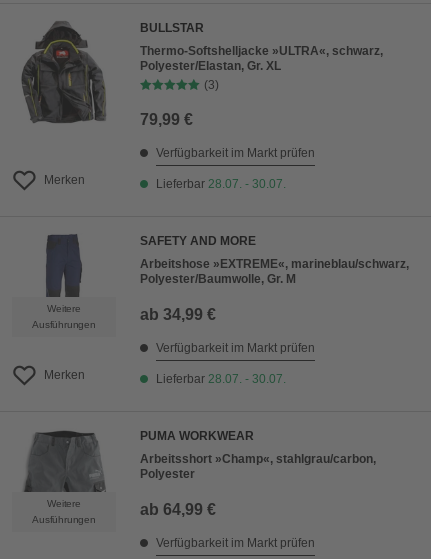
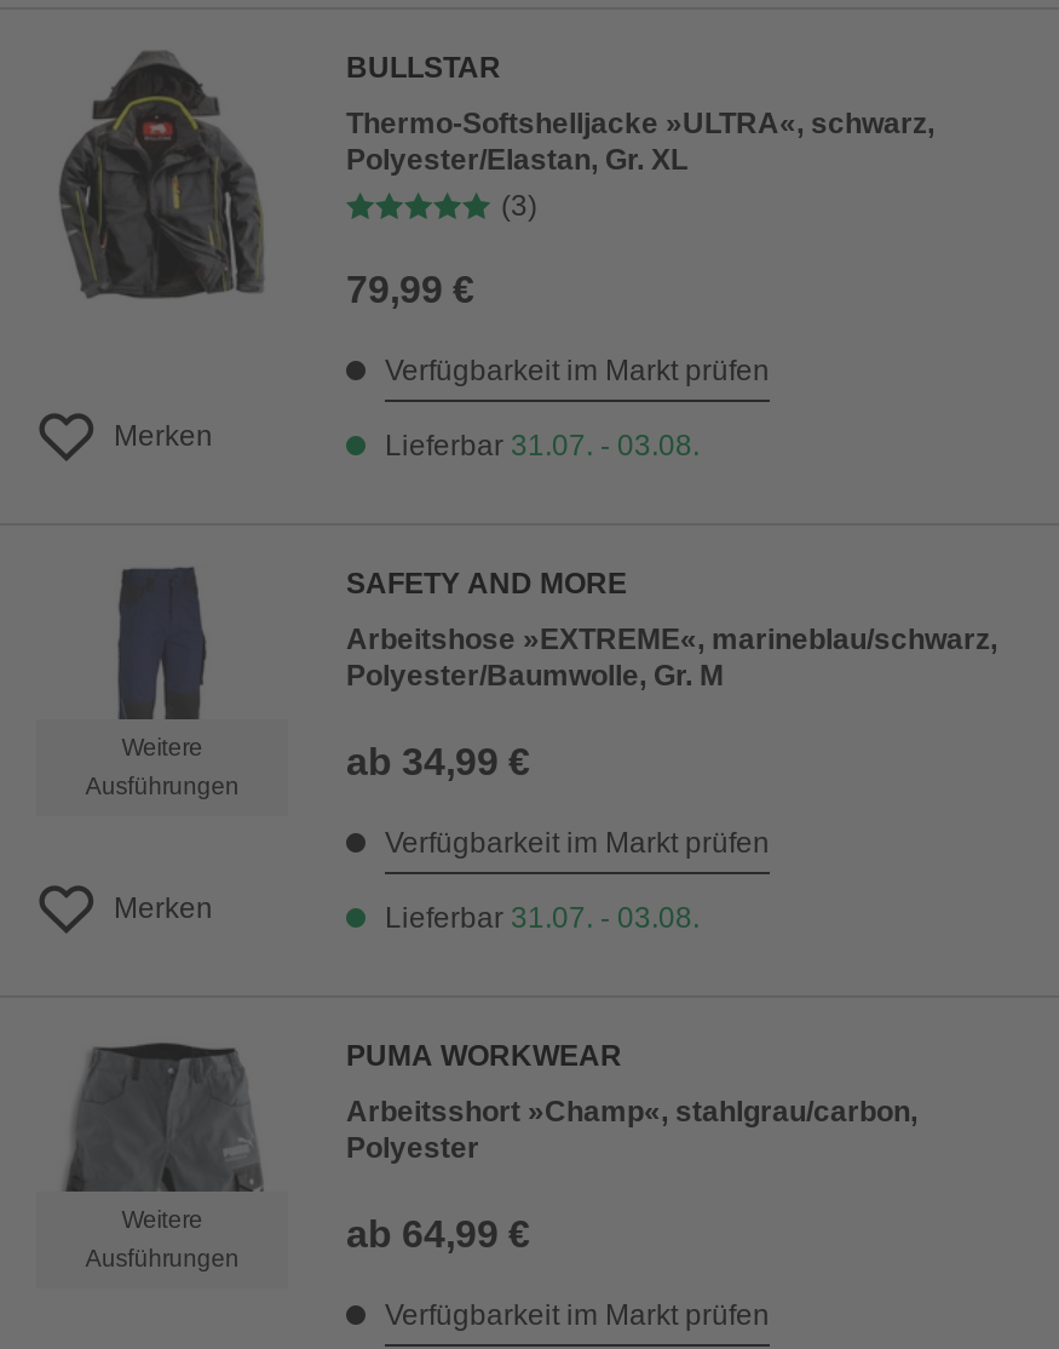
[156,177,286,191] Lieferbar 28.07. - 30.07. -> [385,429,700,463] Lieferbar 31.07. - 03.08.
[156,372,286,386] Lieferbar 28.07. - 30.07. -> [385,901,700,935] Lieferbar 31.07. - 03.08.

